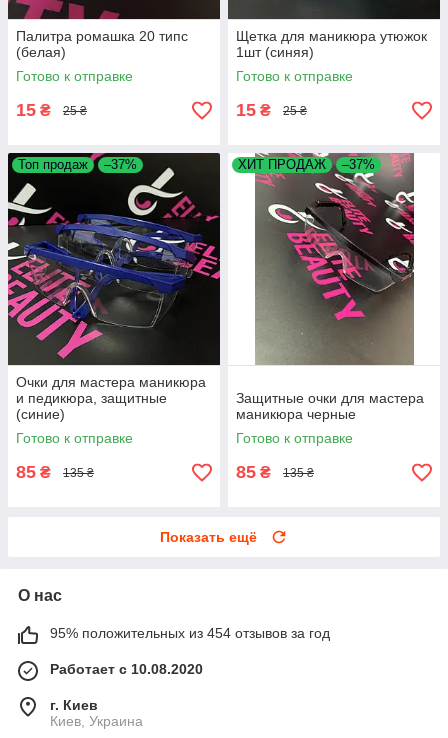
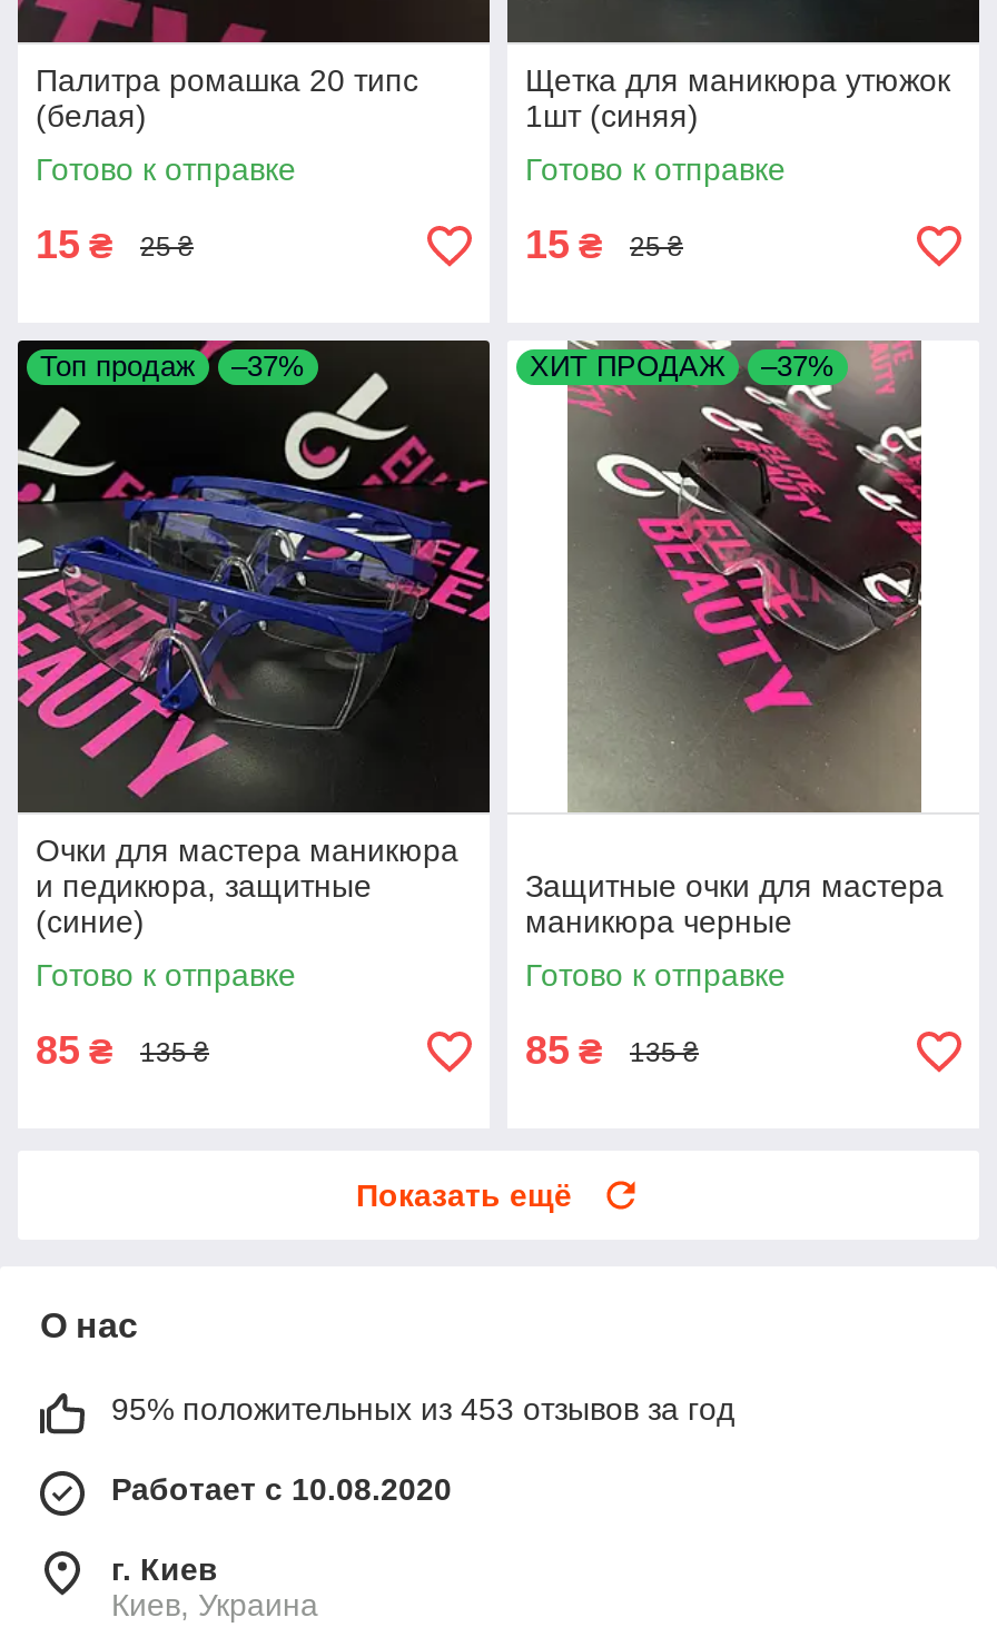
[50,625,330,641] 95% положительных из 454 отзывов за год -> [111,1392,734,1427] 95% положительных из 453 отзывов за год

